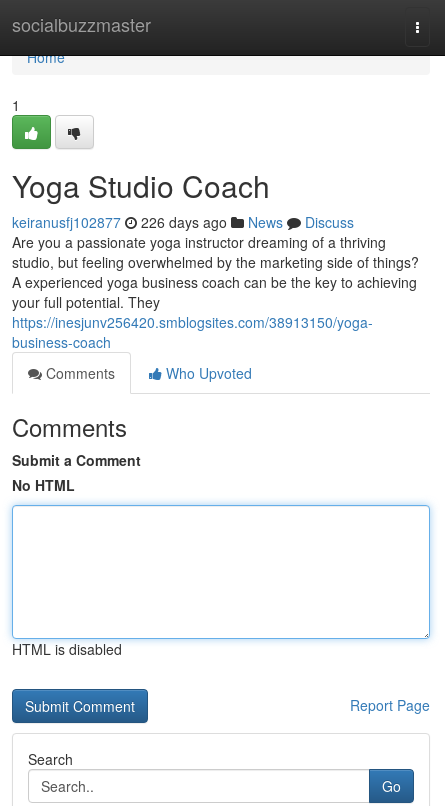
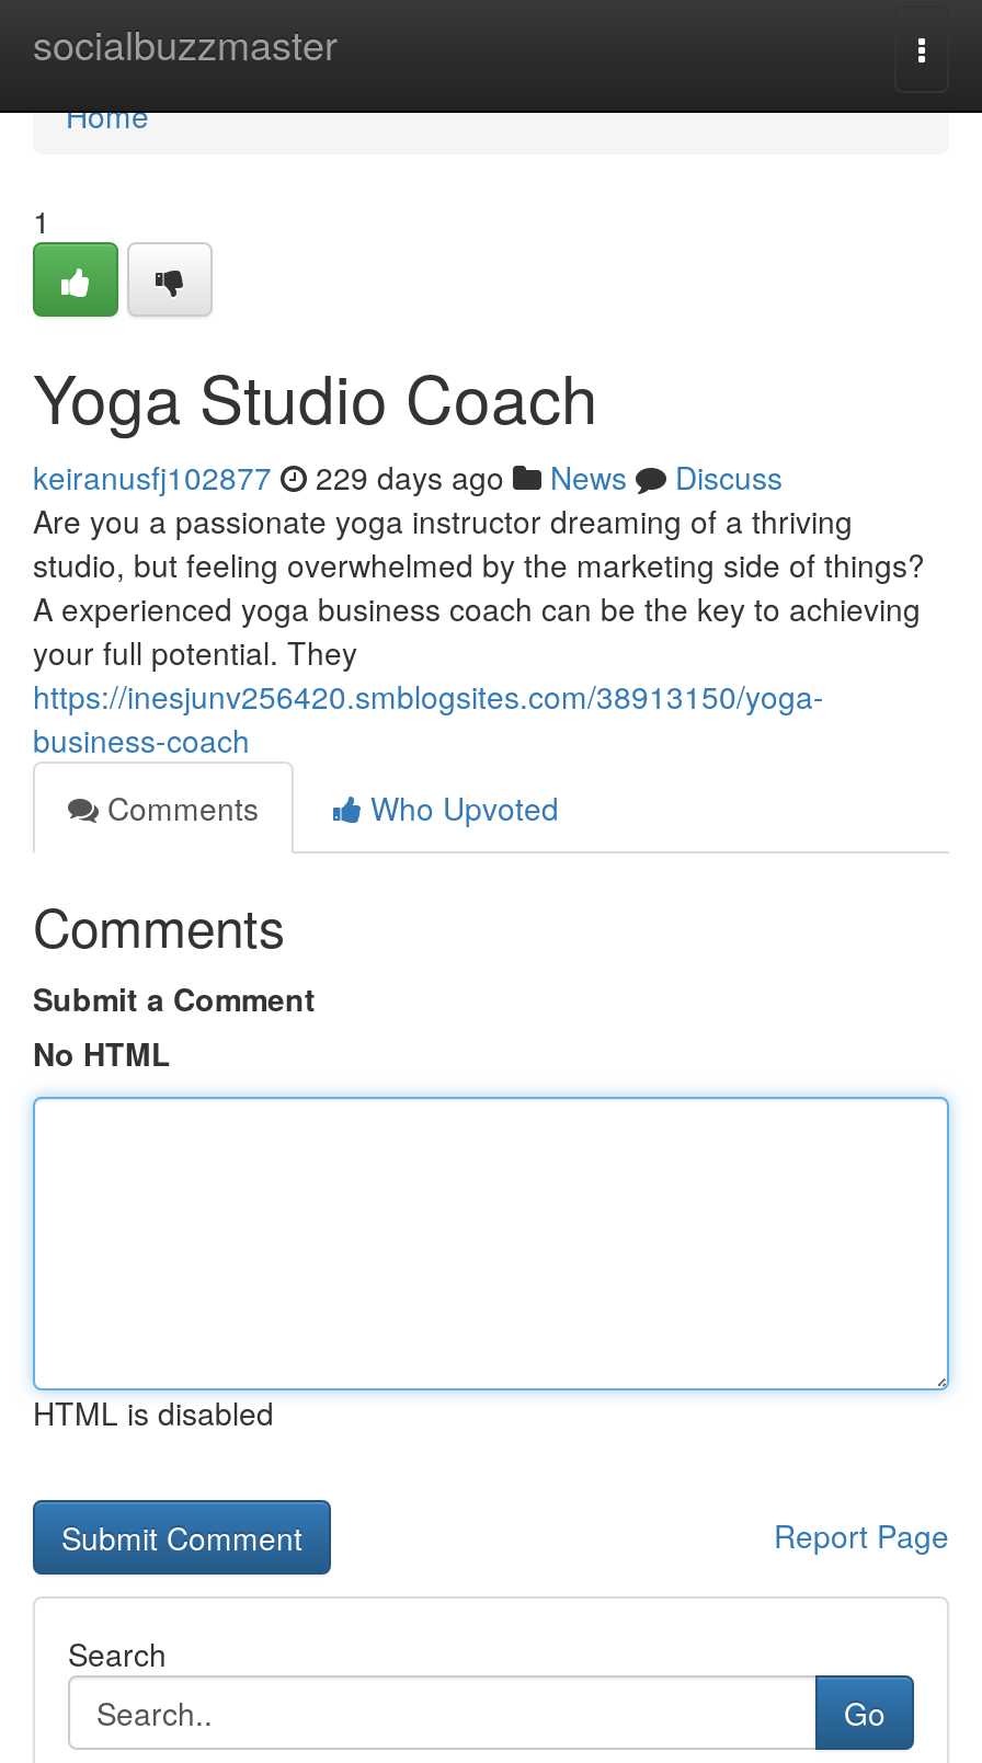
[12,212,354,232] keiranusfj102877 226 days ago News Discuss -> [33,455,783,499] keiranusfj102877 229 days ago News Discuss

